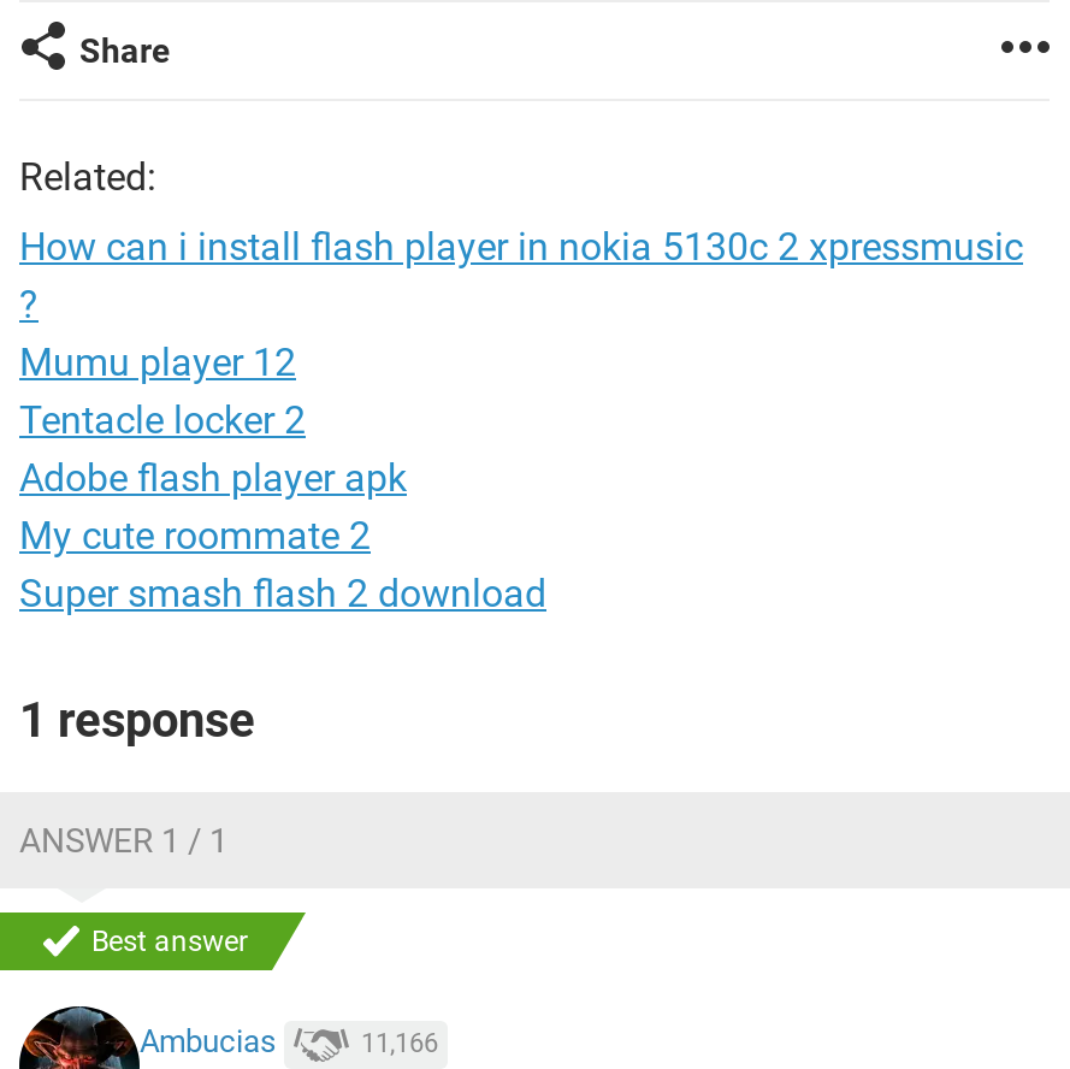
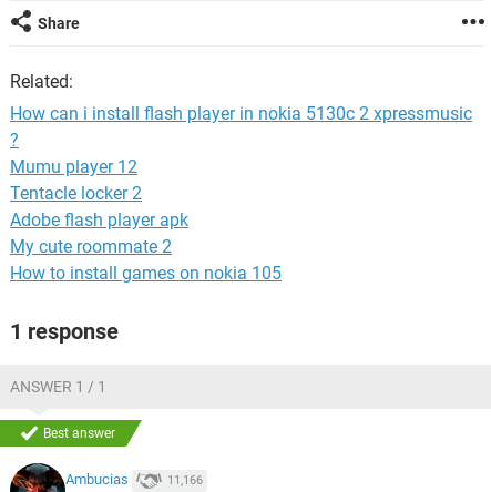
[19,571,546,616] Super smash flash 2 download -> [10,263,282,284] How to install games on nokia 105

